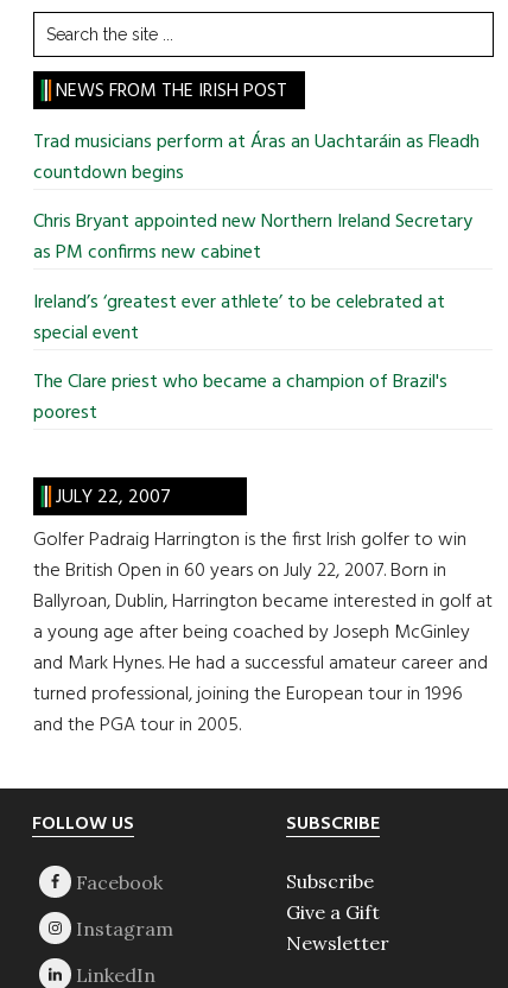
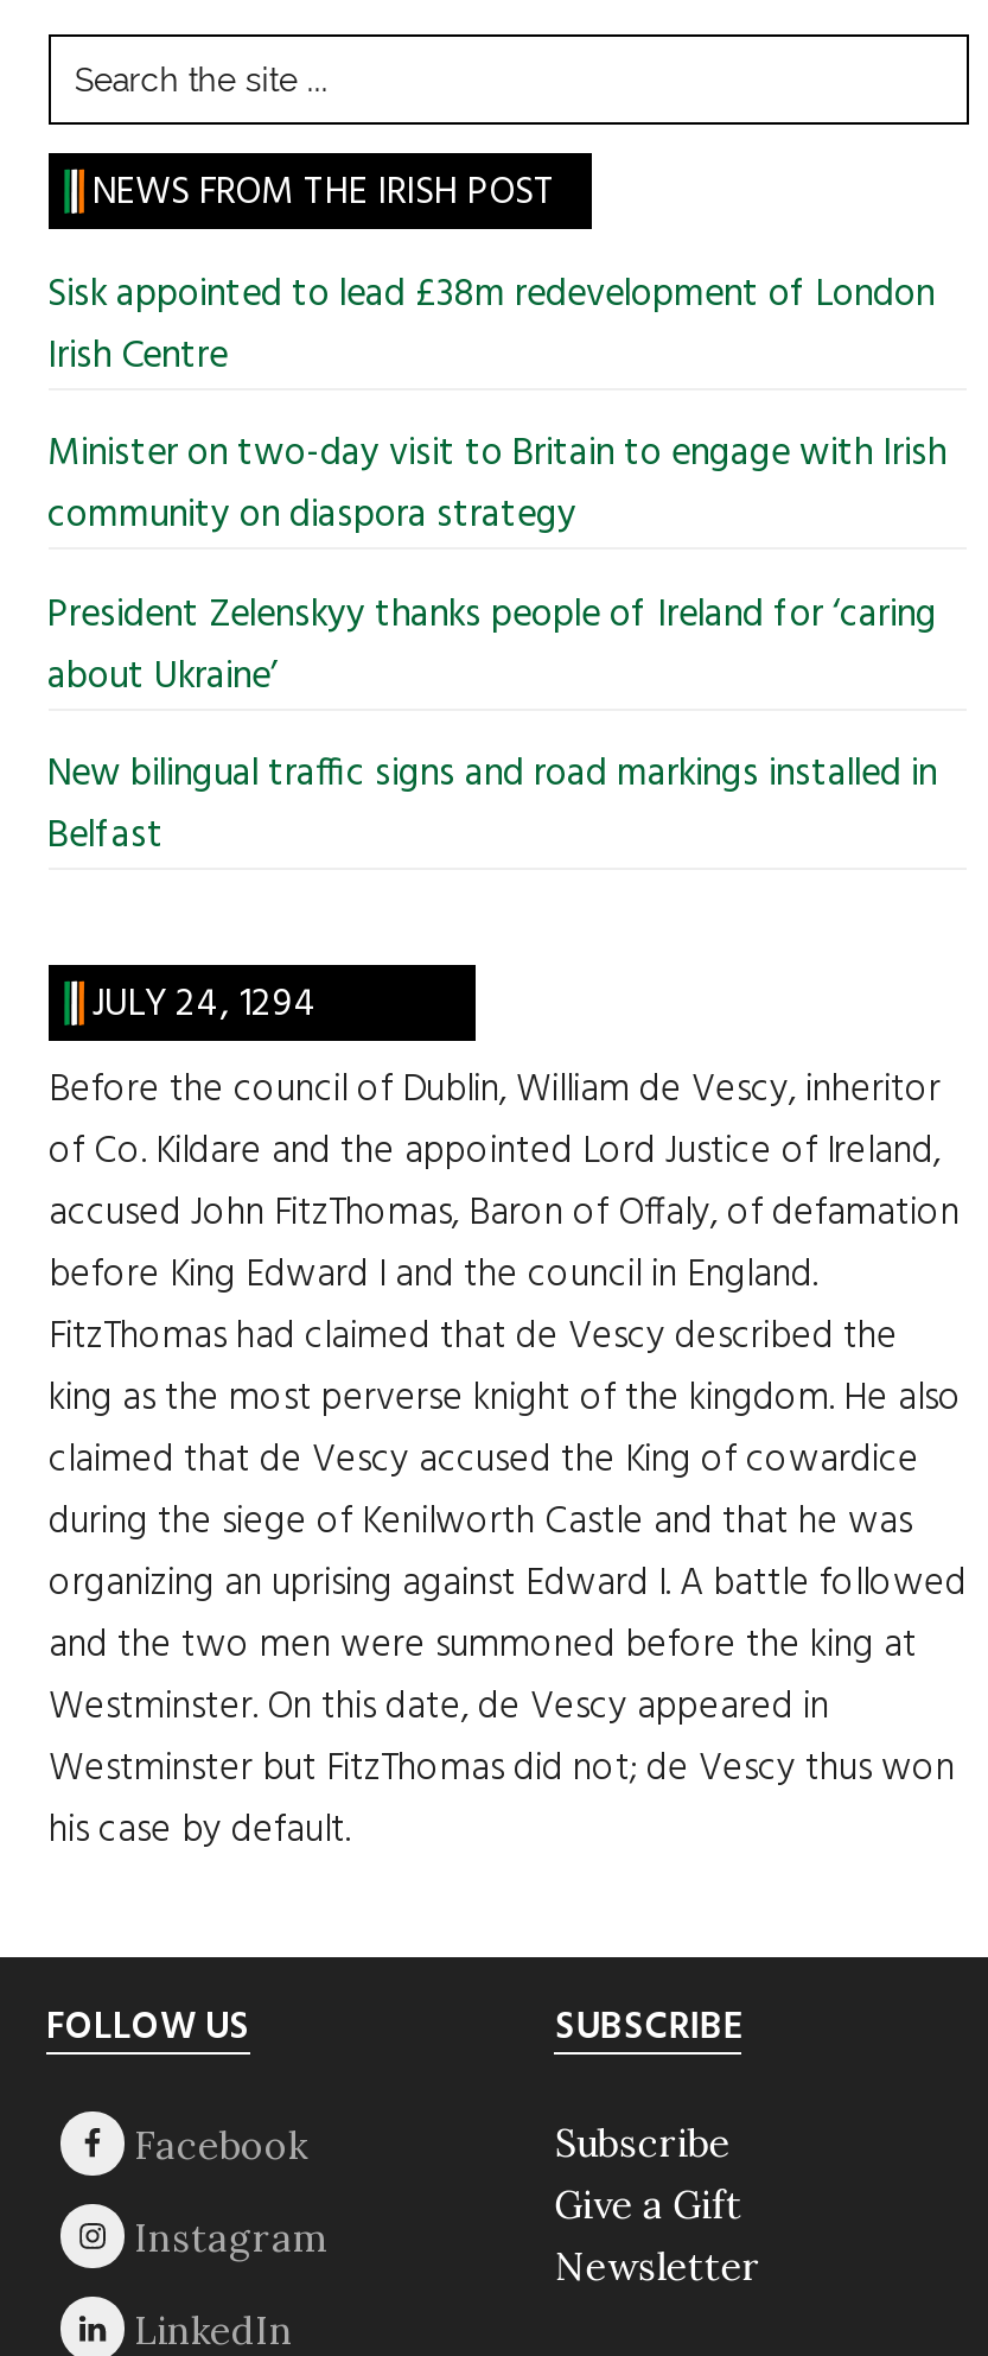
[33,127,479,189] Trad musicians perform at Áras an Uachtaráin as Fleadh | countdown begins -> [47,264,935,388] Sisk appointed to lead £38m redevelopment of London | Irish Centre
[33,207,472,269] Chris Bryant appointed new Northern Ireland Secretary | as PM confirms new cabinet -> [47,425,946,548] Minister on two-day visit to Britain to engage with Irish | community on diaspora strategy
[33,287,444,349] Ireland’s ‘greatest ever athlete’ to be celebrated at | special event -> [47,585,937,708] President Zelenskyy thanks people of Ireland for ‘caring | about Ukraine’
[33,367,447,429] The Clare priest who became a champion of Brazil's | poorest -> [47,745,937,869] New bilingual traffic signs and road markings installed in | Belfast
[33,483,493,741] JULY 22, 2007 | Golfer Padraig Harrington is the first Irish golfer to win | the British Open in 60 years on July 22, 2007. Born in | Ballyroan, Dublin, Harrington became interested in golf at | a young age after being coached by Joseph McGinley | and Mark Hynes. He had a successful amateur career and | turned professional, joining the European tour in 1996 | and the PGA tour in 2005. -> [49,975,967,1863] JULY 24, 1294 | Before the council of Dublin, William de Vescy, inheritor | of Co. Kildare and the appointed Lord Justice of Ireland, | accused John FitzThomas, Baron of Offaly, of defamation | before King Edward I and the council in England. | FitzThomas had claimed that de Vescy described the | king as the most perverse knight of the kingdom. He also | claimed that de Vescy accused the King of cowardice | during the siege of Kenilworth Castle and that he was | organizing an uprising against Edward I. A battle followed | and the two men were summoned before the king at | Westminster. On this date, de Vescy appeared in | Westminster but FitzThomas did not; de Vescy thus won | his case by default.

